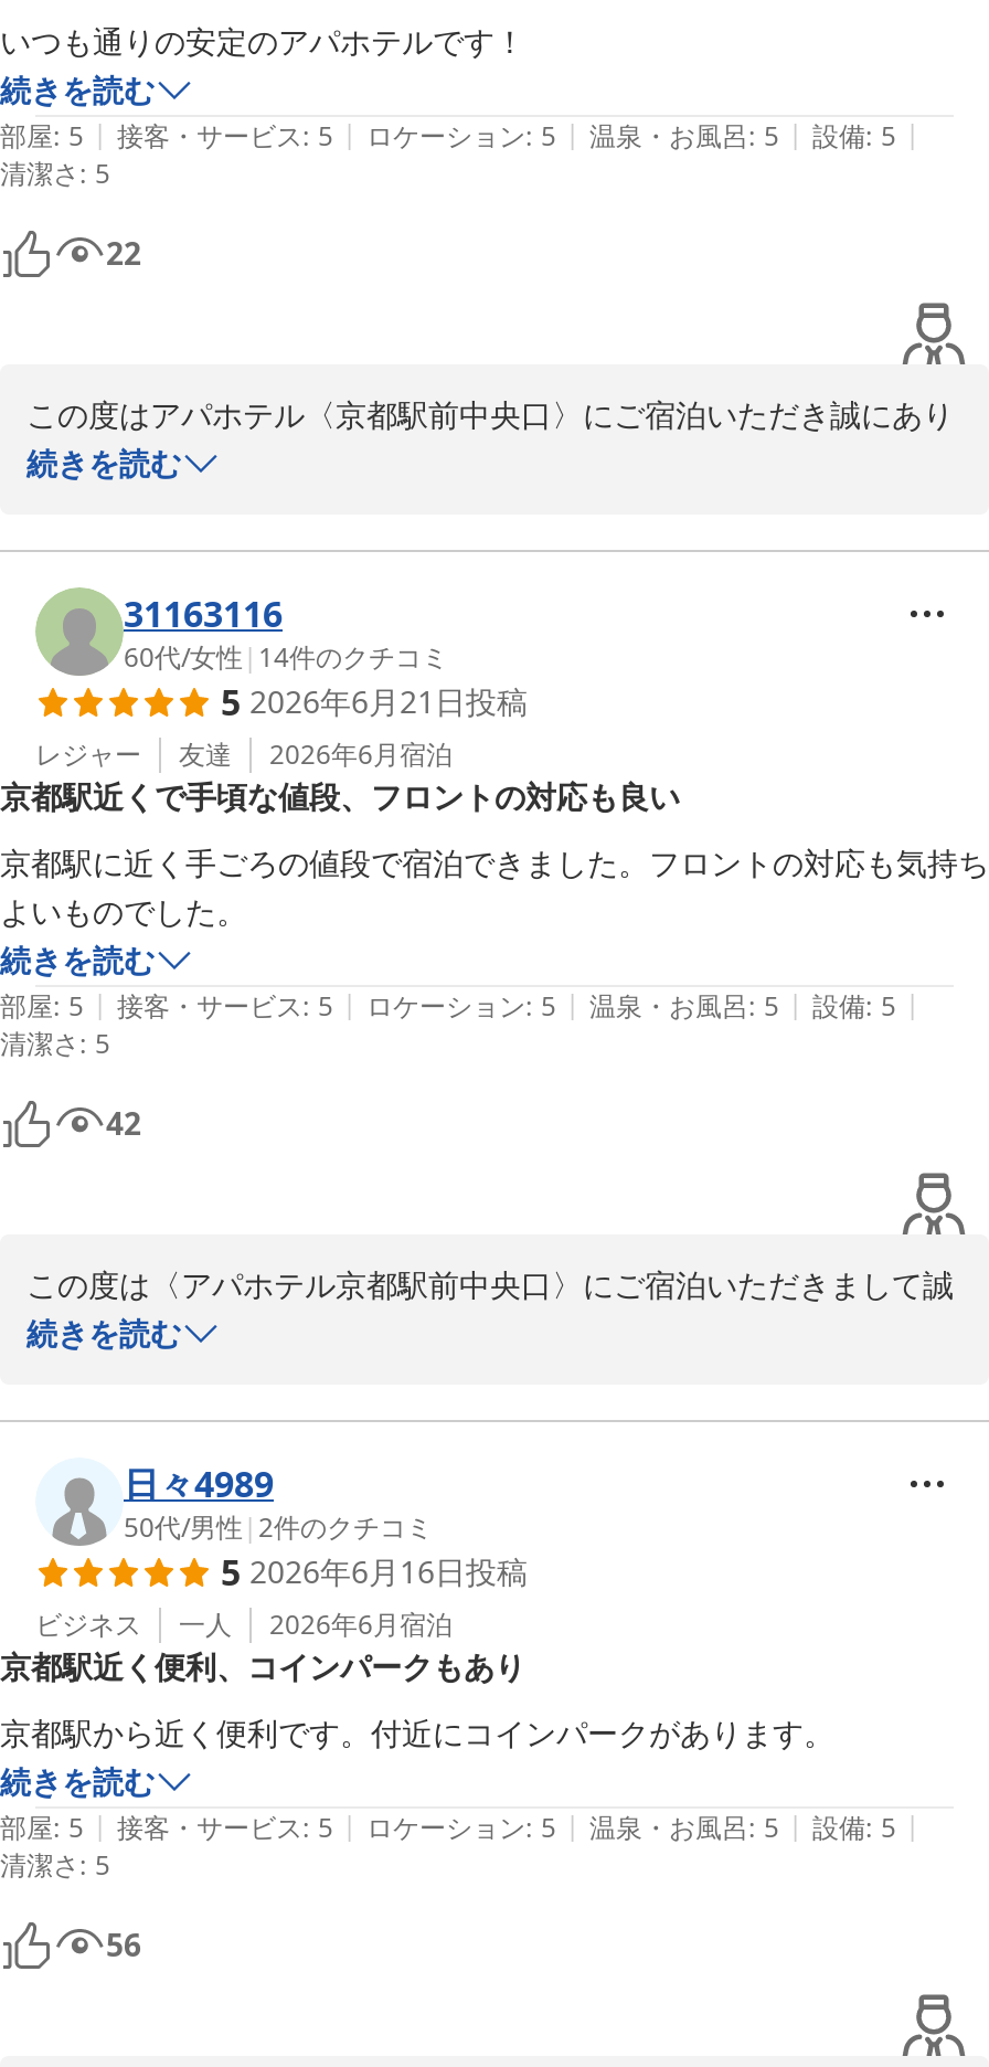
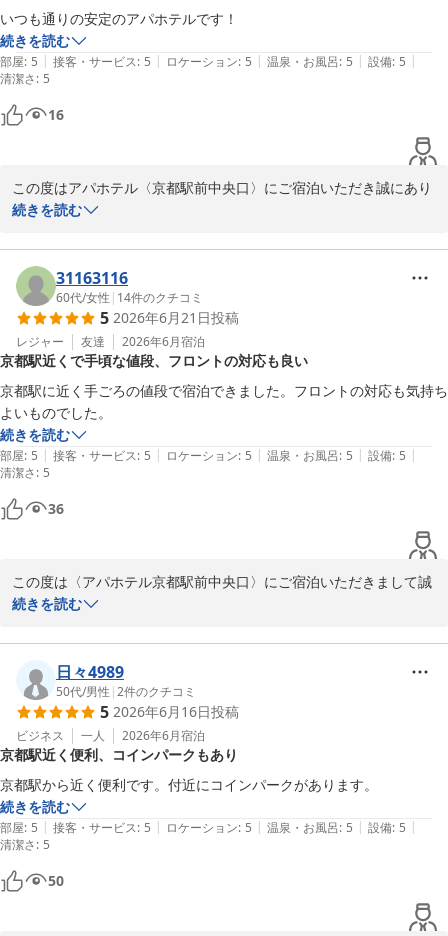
[106,232,141,274] 22 -> [48,105,64,124] 16
[106,1102,141,1144] 42 -> [48,499,64,518] 36
[106,1923,141,1965] 56 -> [48,871,64,890] 50

